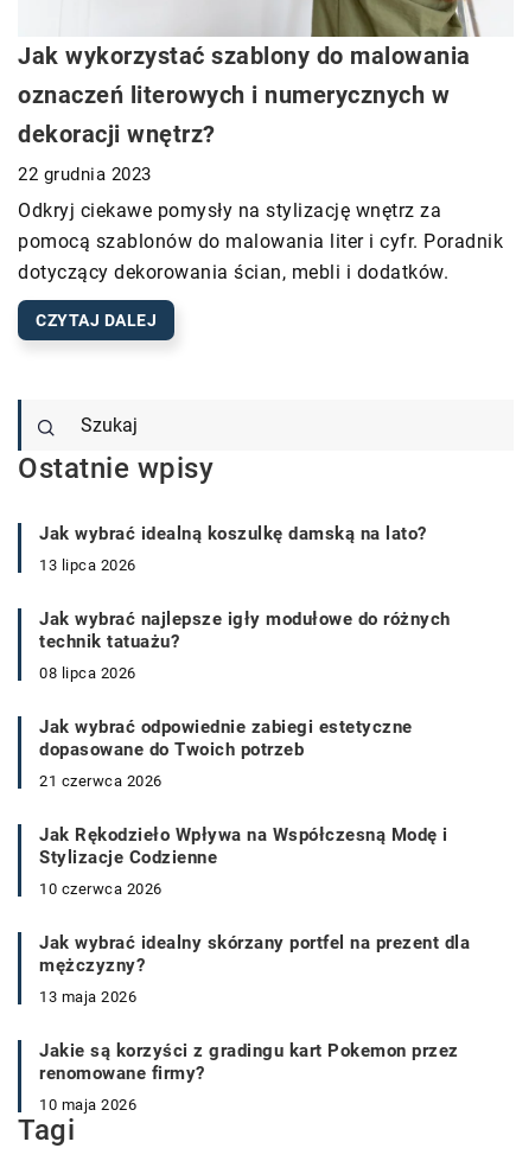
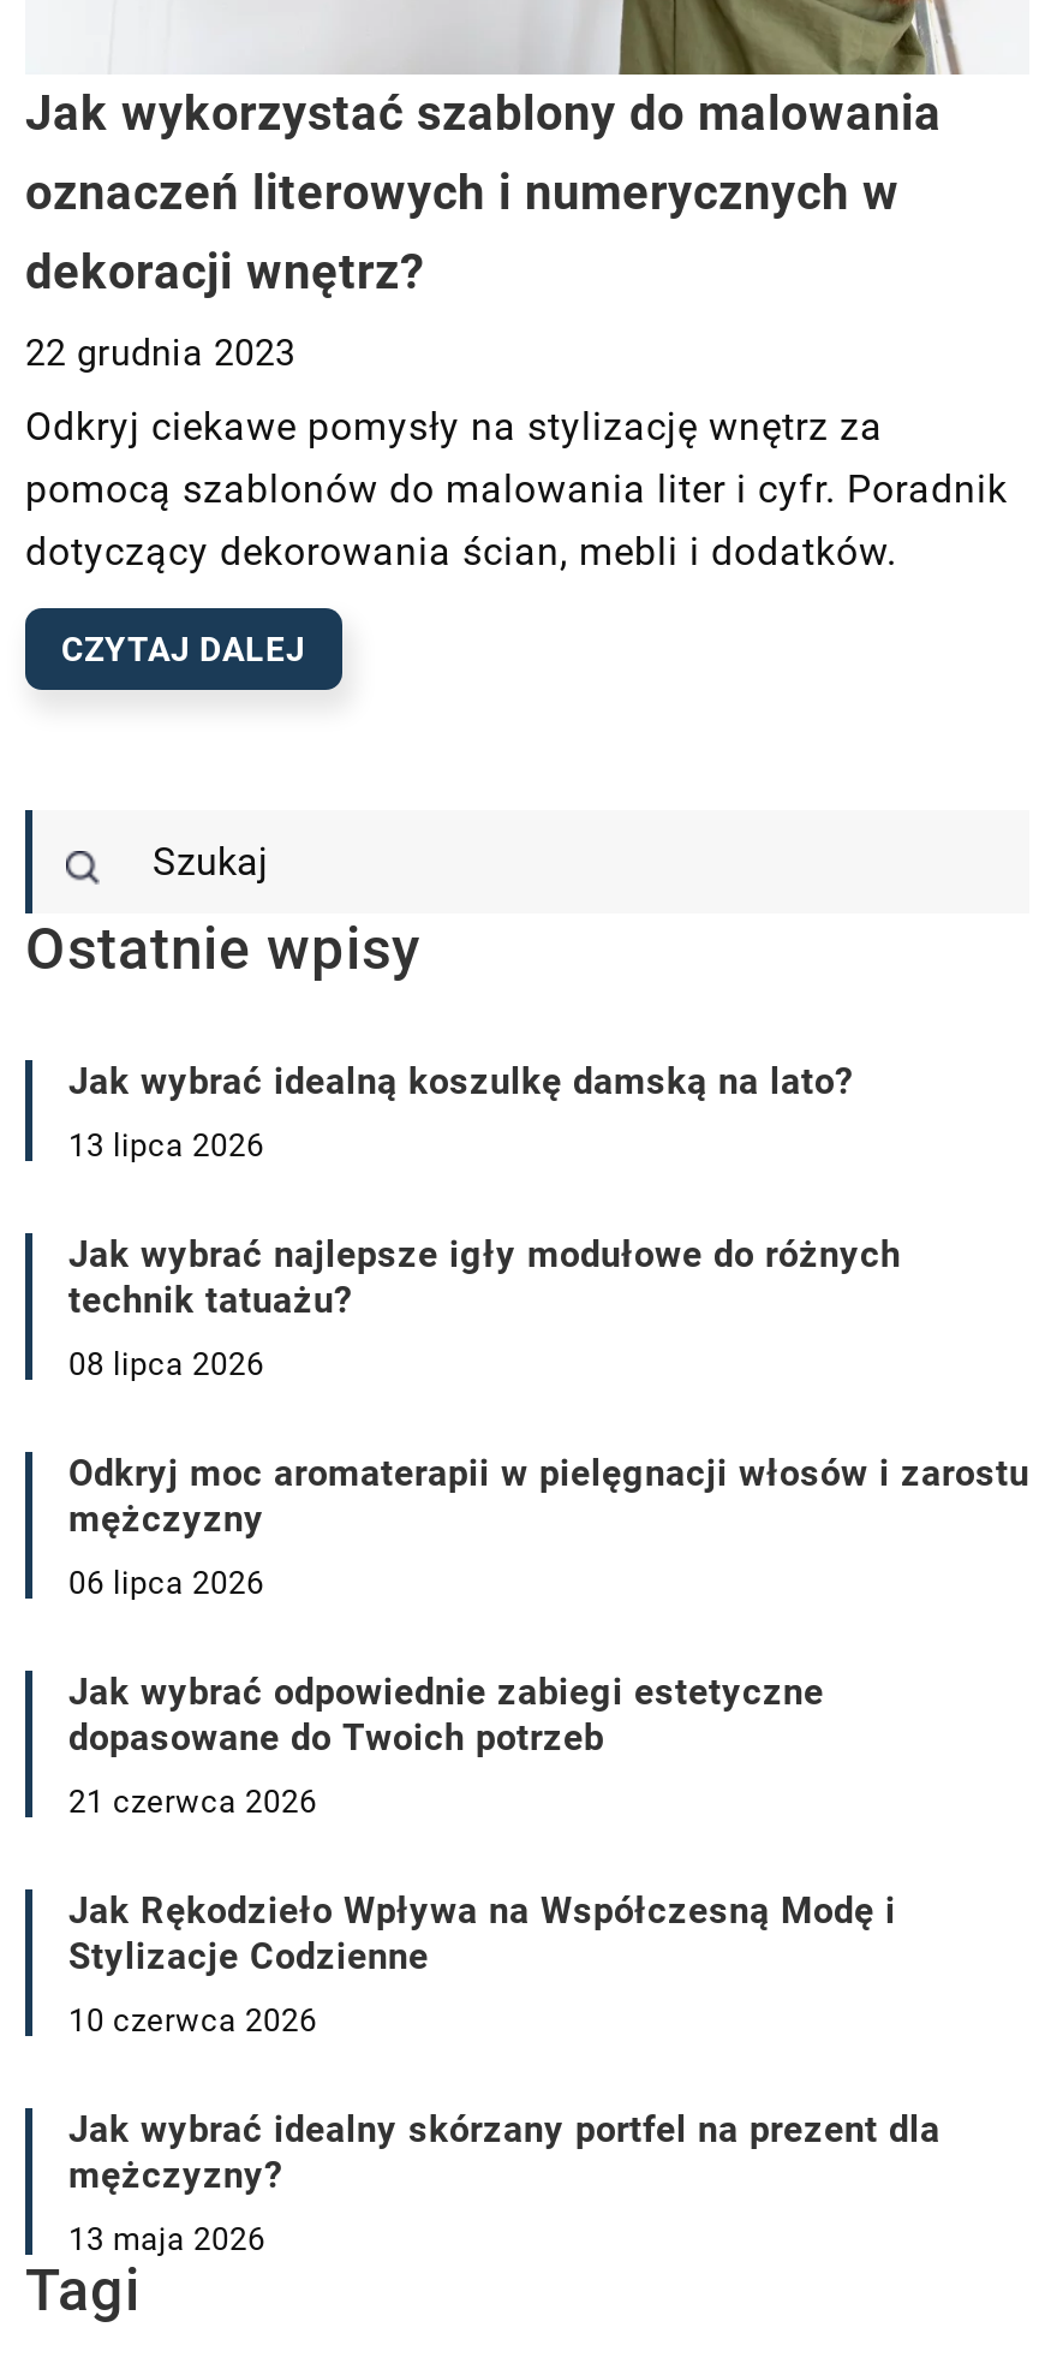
none -> [68,1451,1029,1600] Odkryj moc aromaterapii w pielęgnacji włosów i zarostu | mężczyzny | 06 lipca 2026
moved [39,716,470,1005] -> [68,1670,940,2257]: Jak wybrać odpowiednie zabiegi estetyczne | dopasowane do Twoich potrzeb | 21 czerwca 2026 | ... | mężczyzny? | 13 maja 2026
[39,1040,458,1113] Jakie są korzyści z gradingu kart Pokemon przez | renomowane firmy? | 10 maja 2026 -> none

